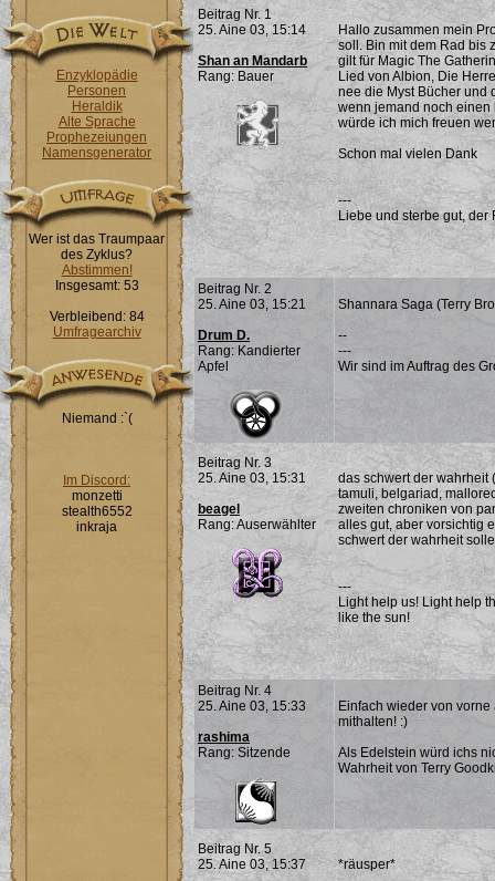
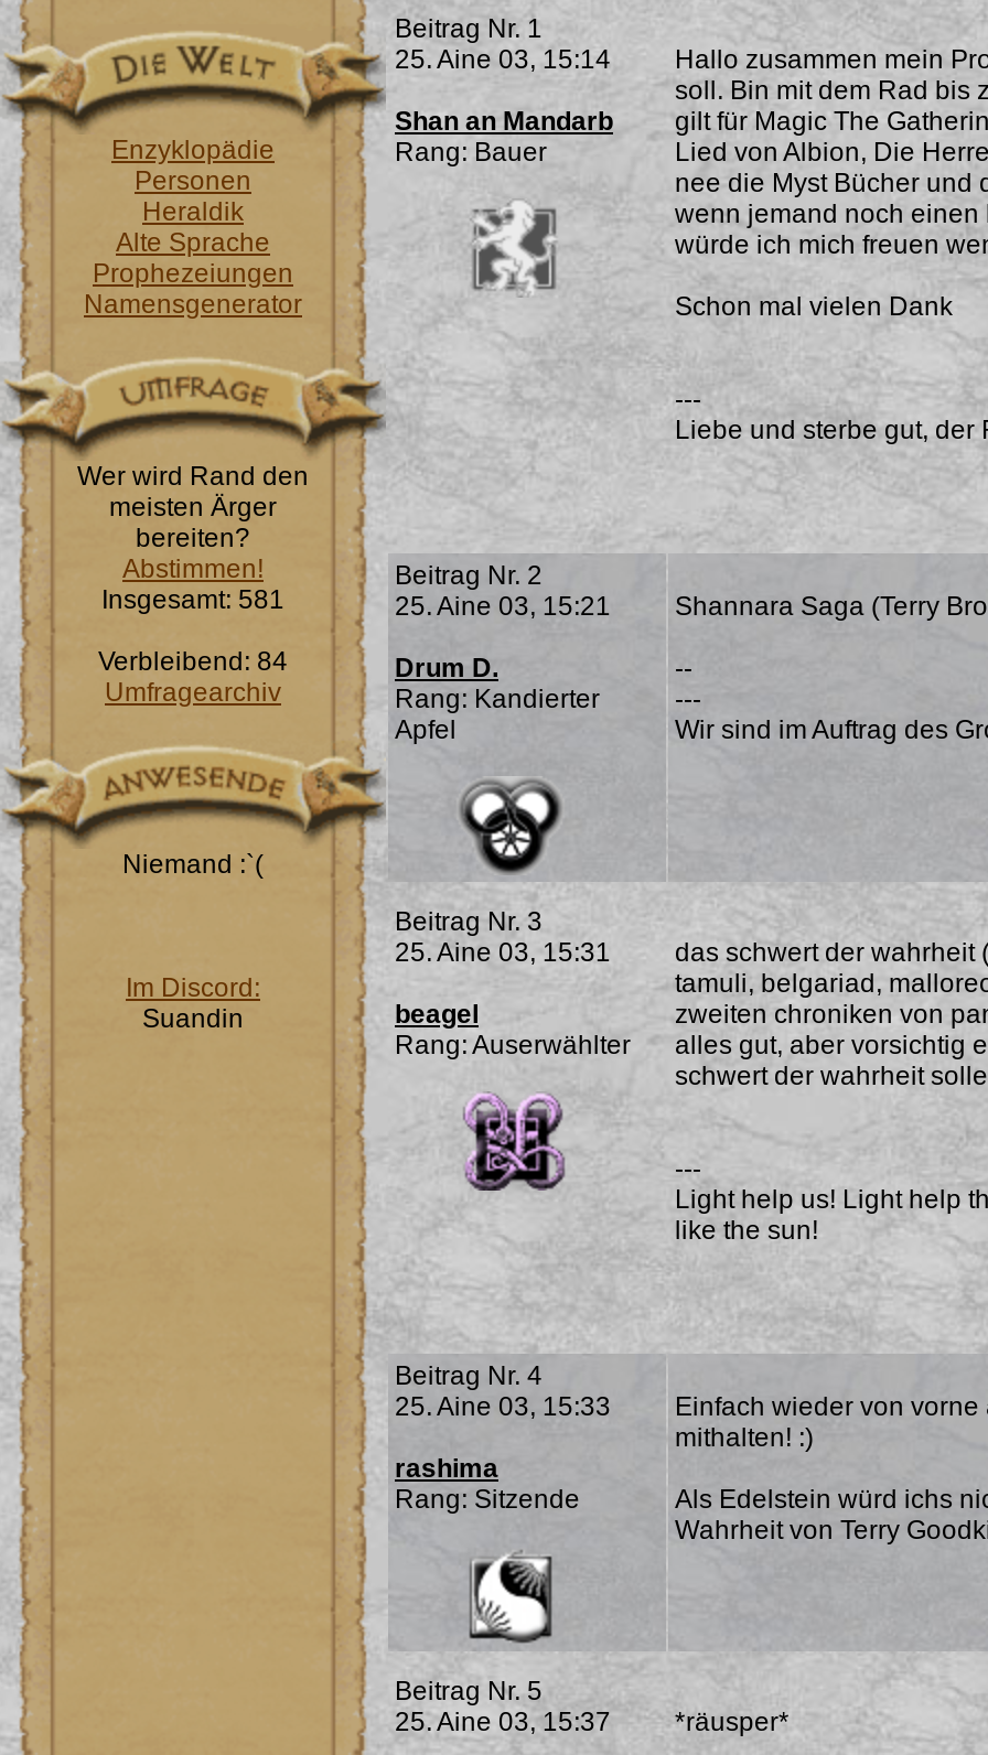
[29,231,165,262] Wer ist das Traumpaar | des Zyklus? -> [77,461,309,553] Wer wird Rand den | meisten Ärger | bereiten?
[55,278,139,293] Insgesamt: 53 -> [101,584,284,615] Insgesamt: 581
[61,488,132,535] monzetti | stealth6552 | inkraja -> [142,1003,244,1034] Suandin

